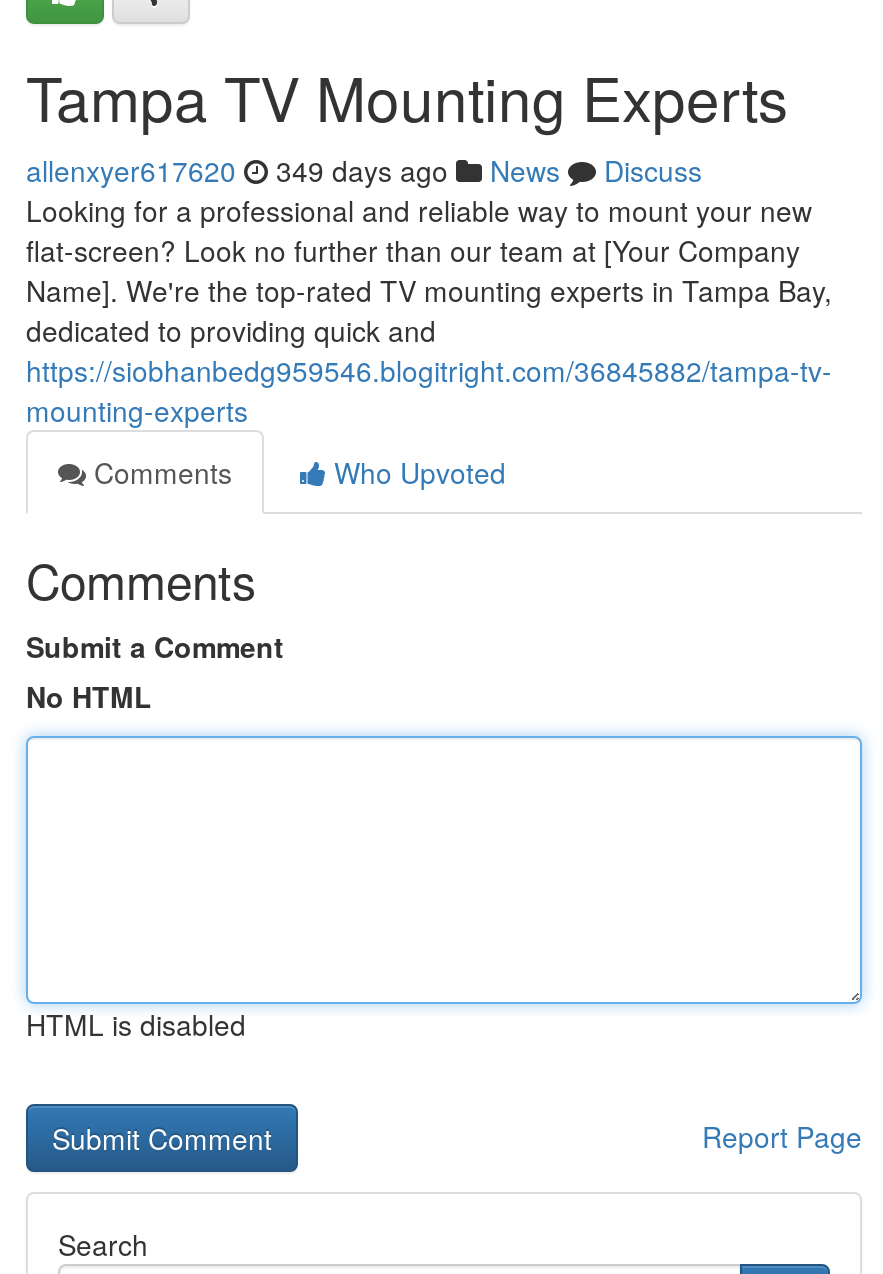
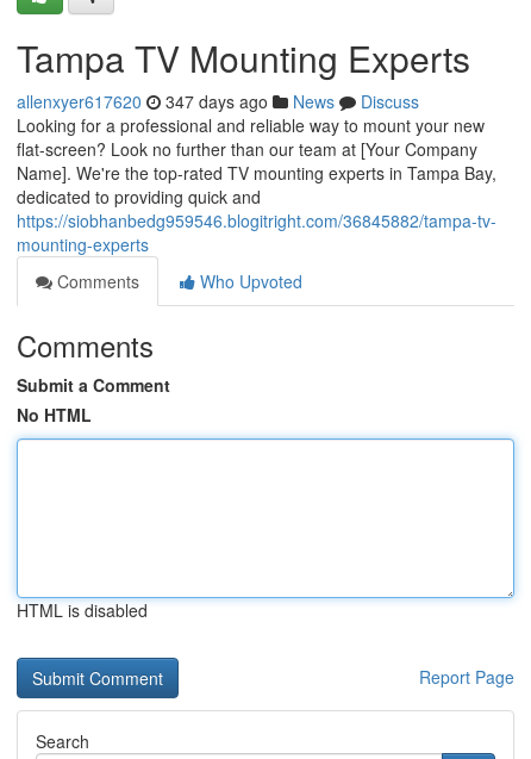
[26,150,702,190] allenxyer617620 349 days ago News Discuss -> [17,89,419,113] allenxyer617620 347 days ago News Discuss

